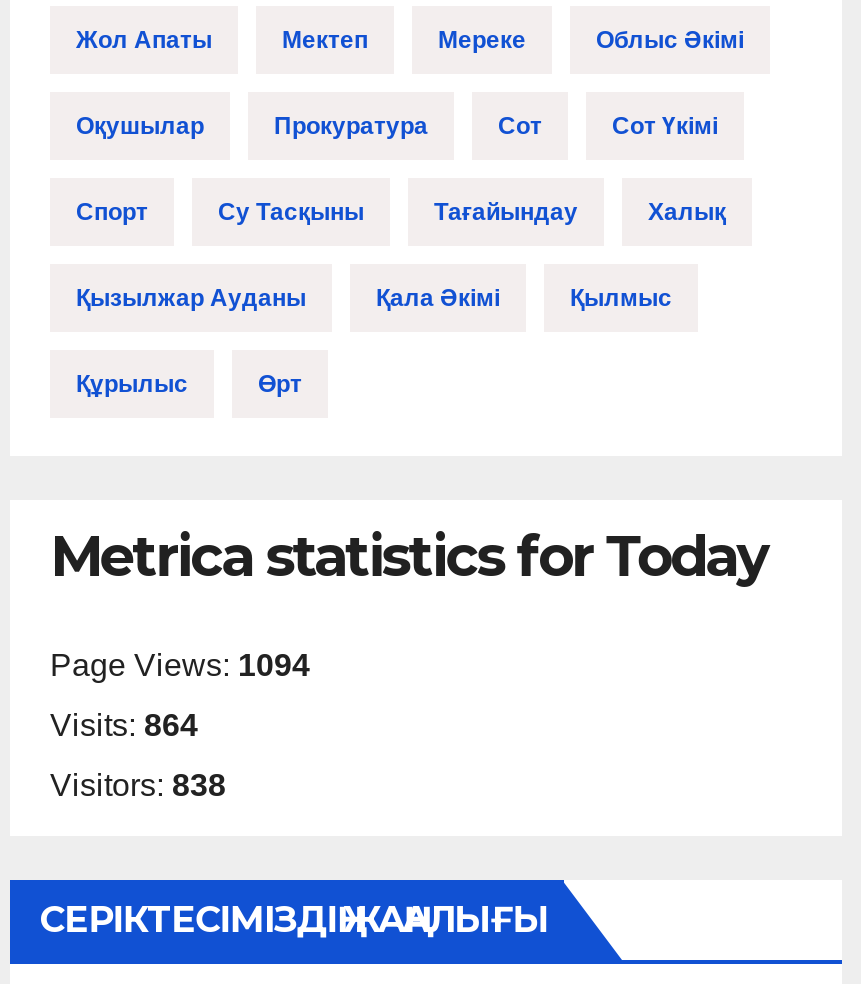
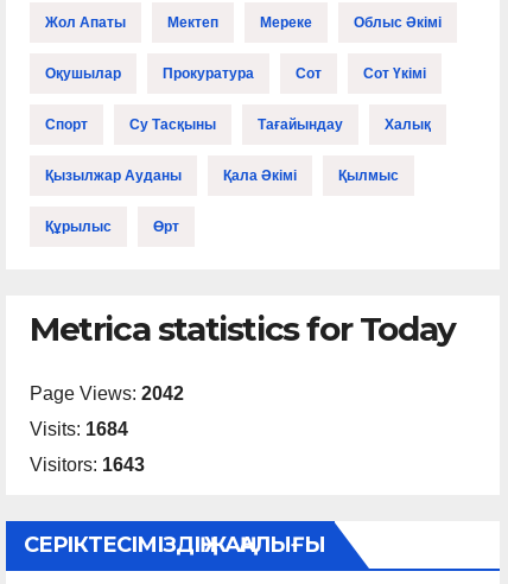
[50,648,310,682] Page Views: 1094 -> [30,384,184,404] Page Views: 2042
[50,708,198,742] Visits: 864 -> [30,419,128,439] Visits: 1684
[50,768,226,802] Visitors: 838 -> [30,455,145,475] Visitors: 1643

